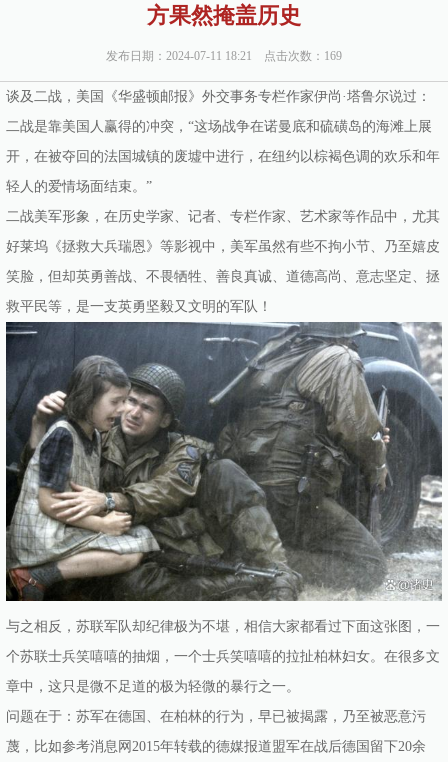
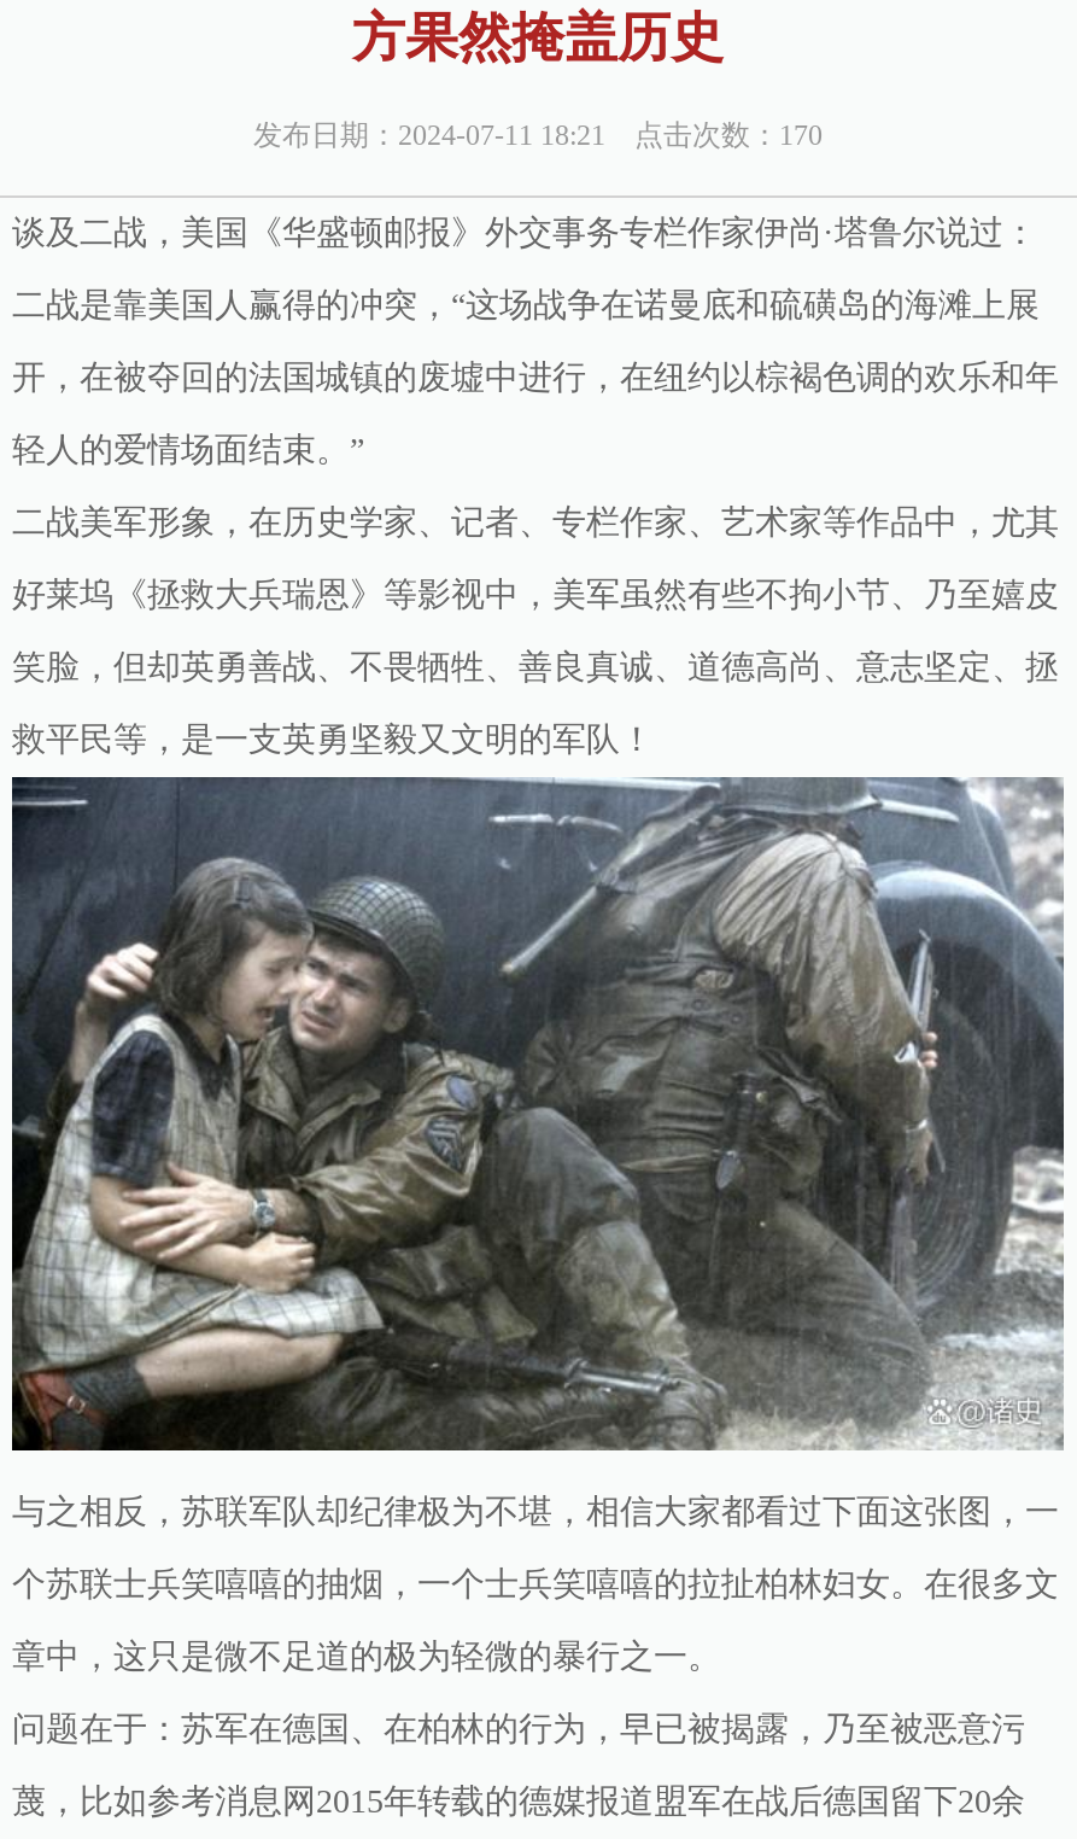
[106,49,342,63] 发布日期：2024-07-11 18:21 点击次数：169 -> [253,118,823,152] 发布日期：2024-07-11 18:21 点击次数：170

